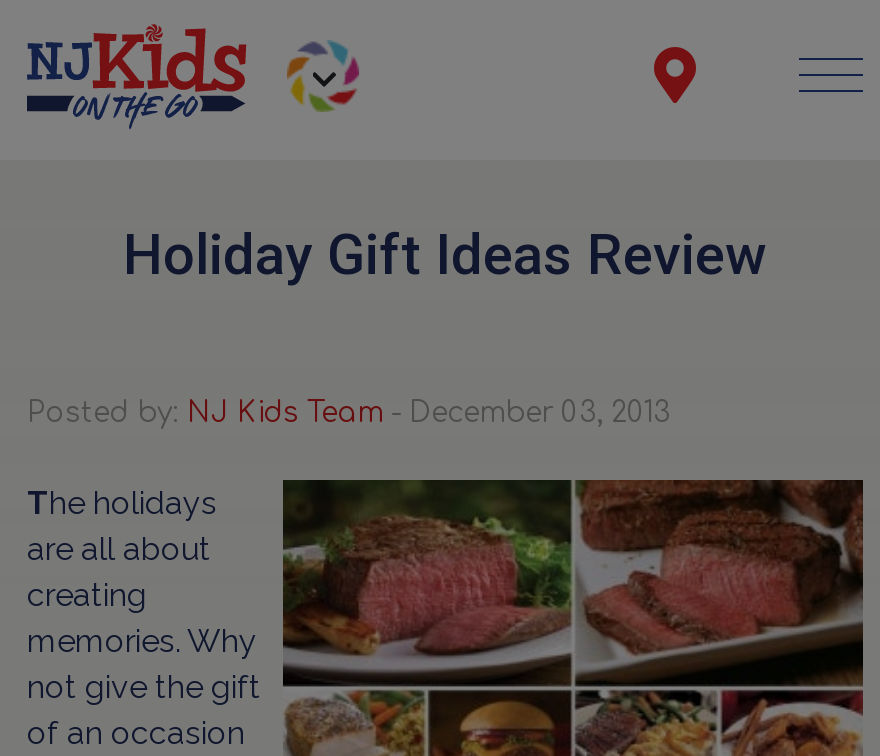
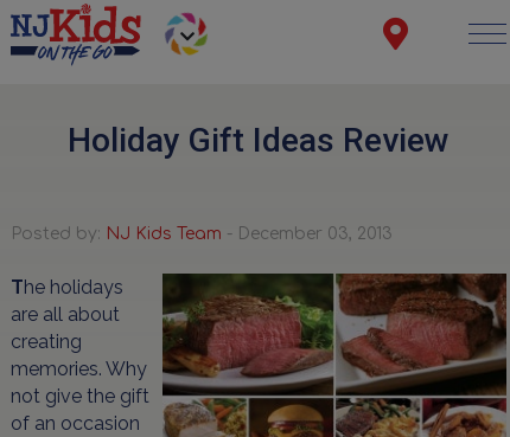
[285,40,361,112] [image] -> [165,12,208,56] [image]

